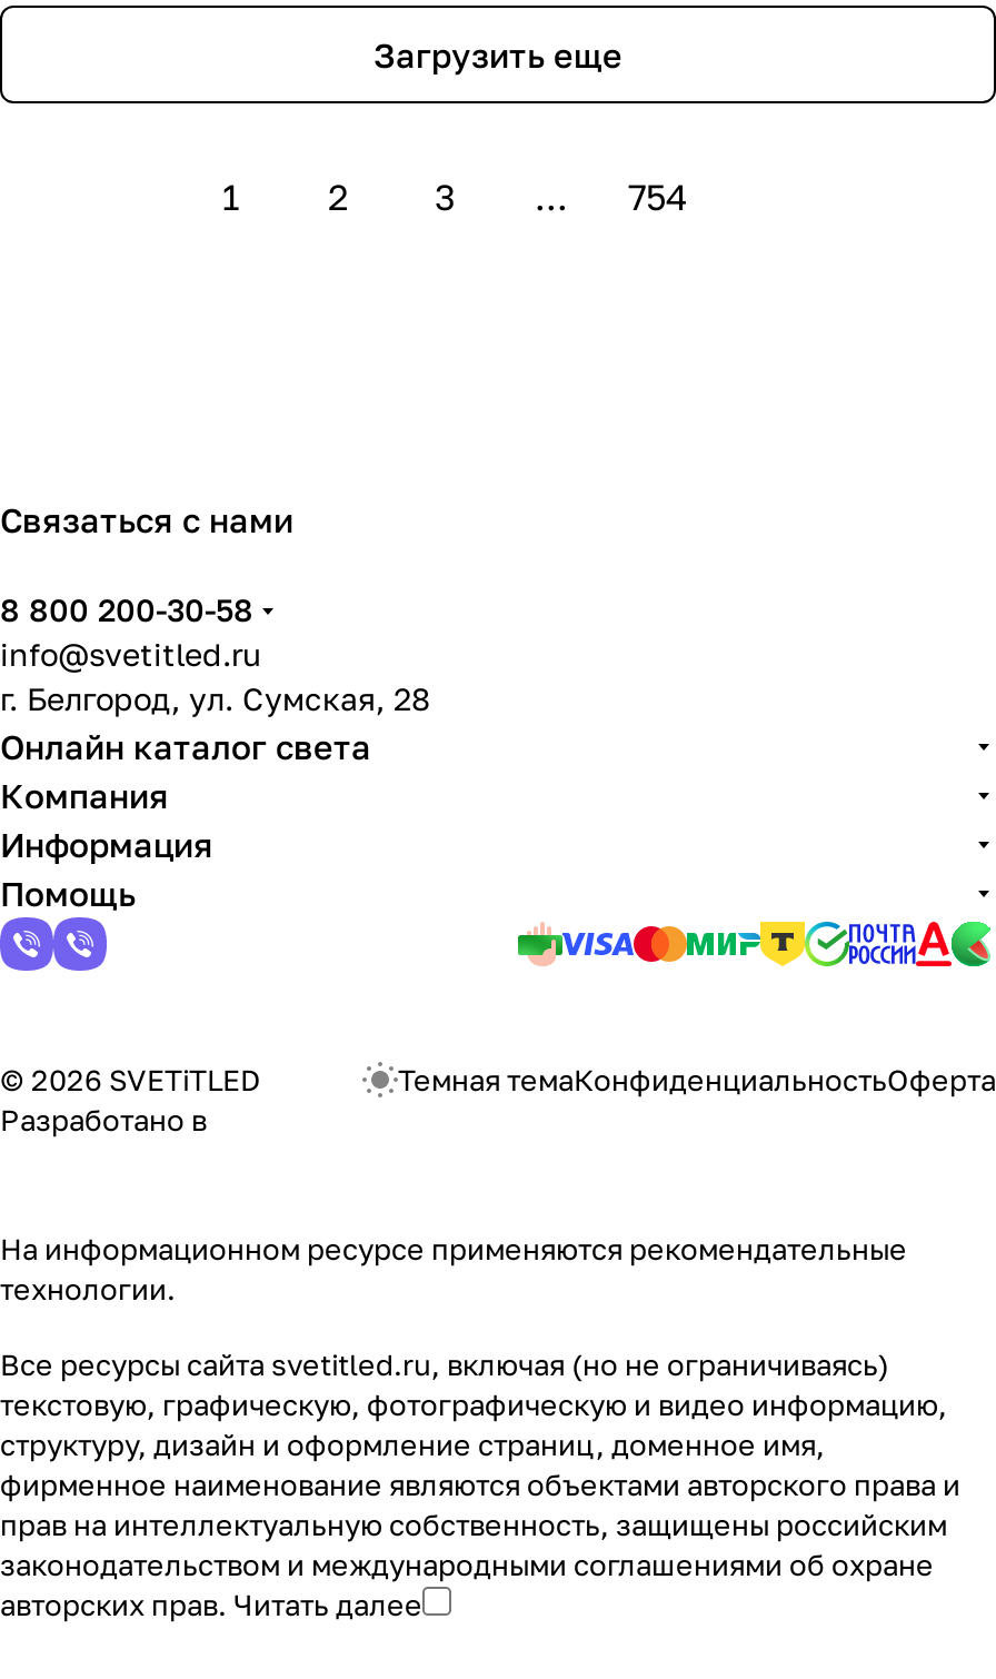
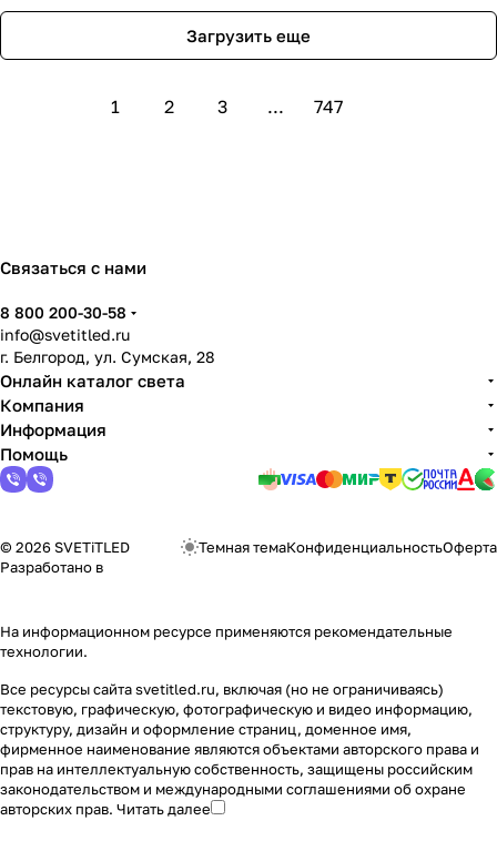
[628,175,688,219] 754 -> [314,95,343,118] 747

